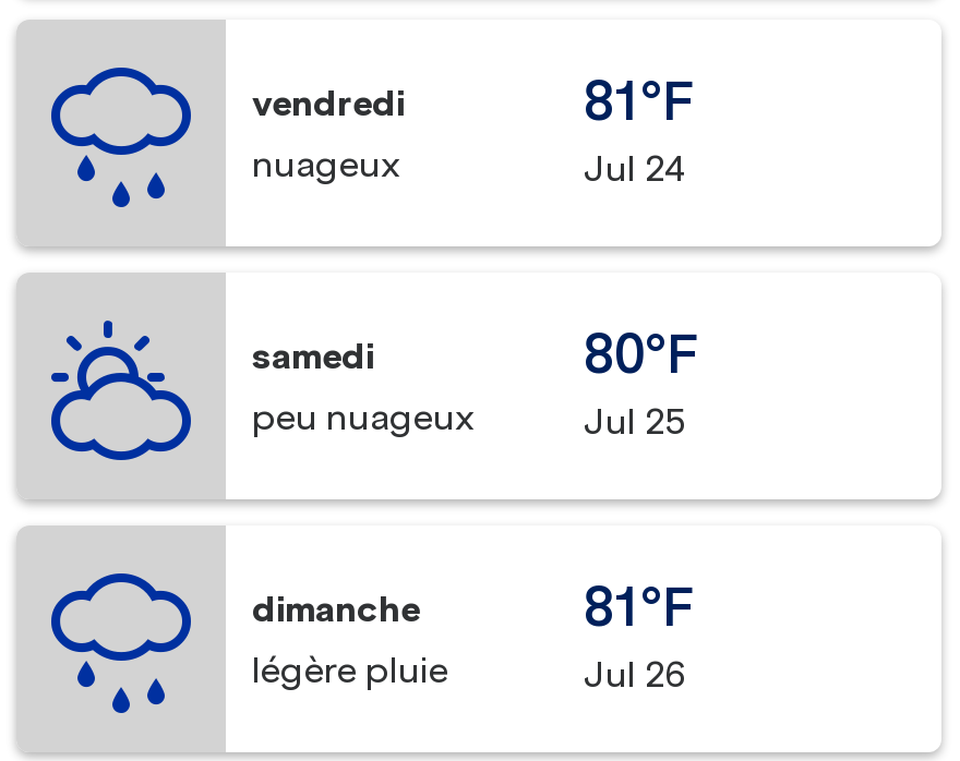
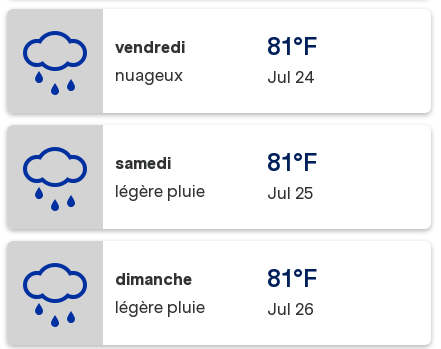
[49,321,475,460] [image] | peu nuageux -> [22,146,205,211] [image] | légère pluie
[584,321,699,388] 80°F -> [267,147,318,178] 81°F

